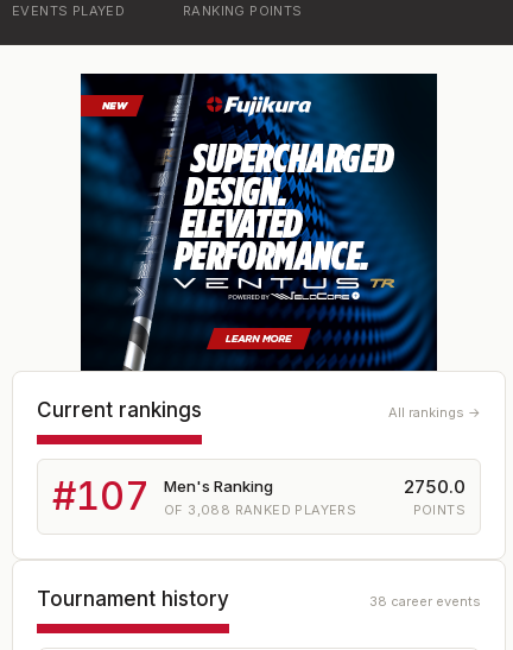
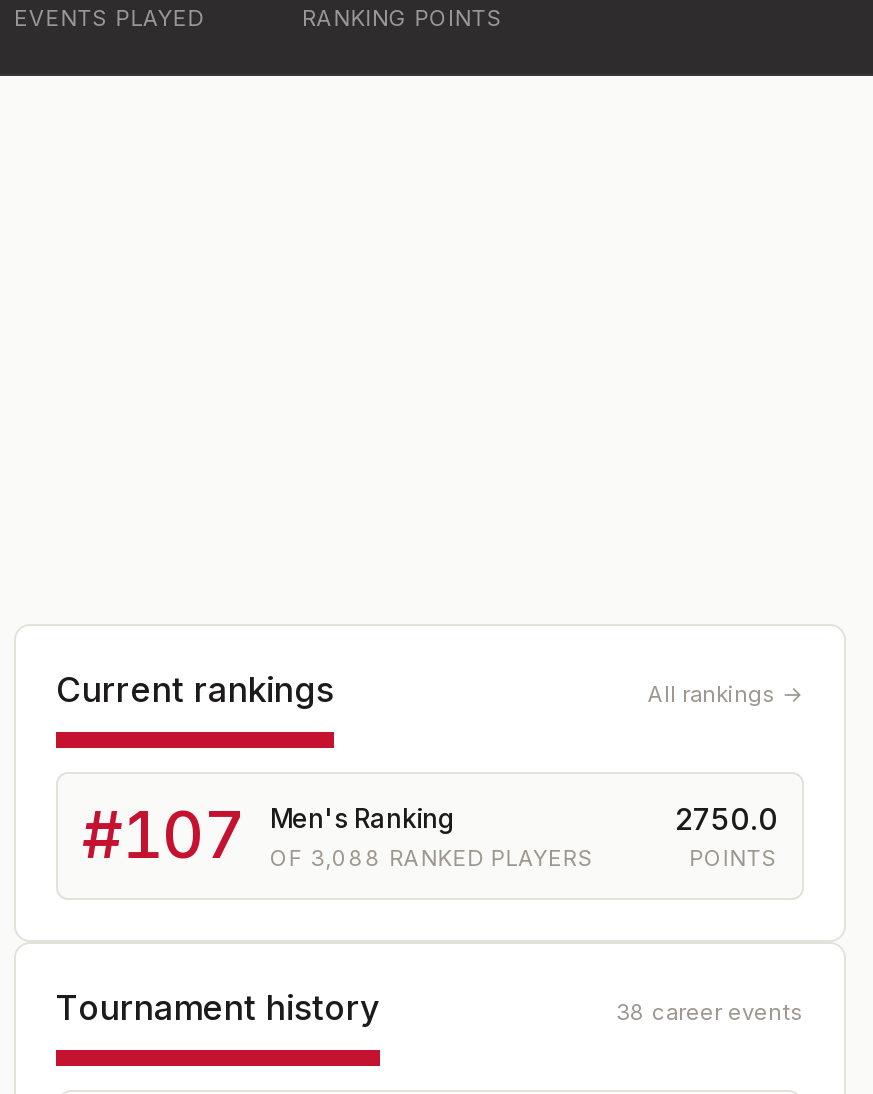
[80,72,438,372] [image] -> none

